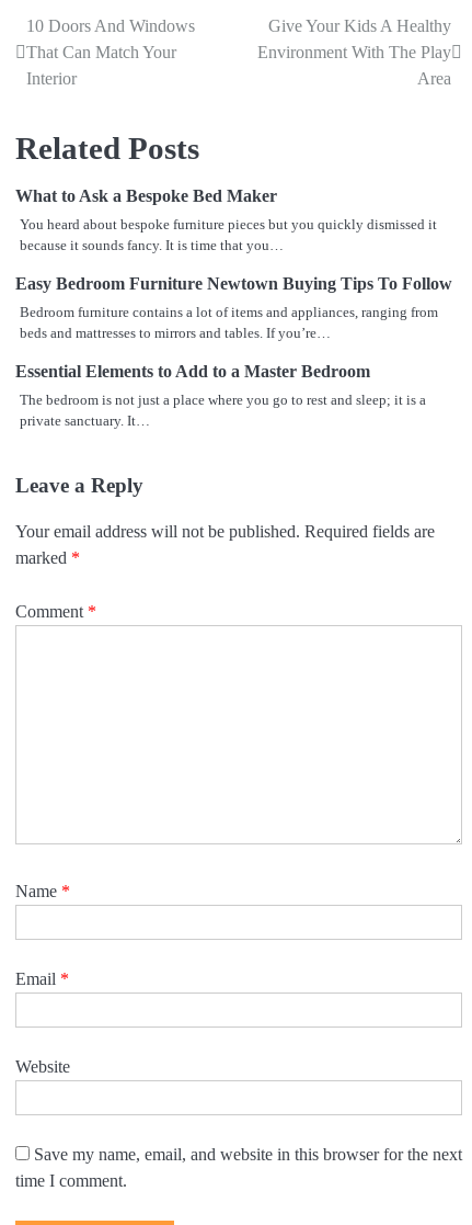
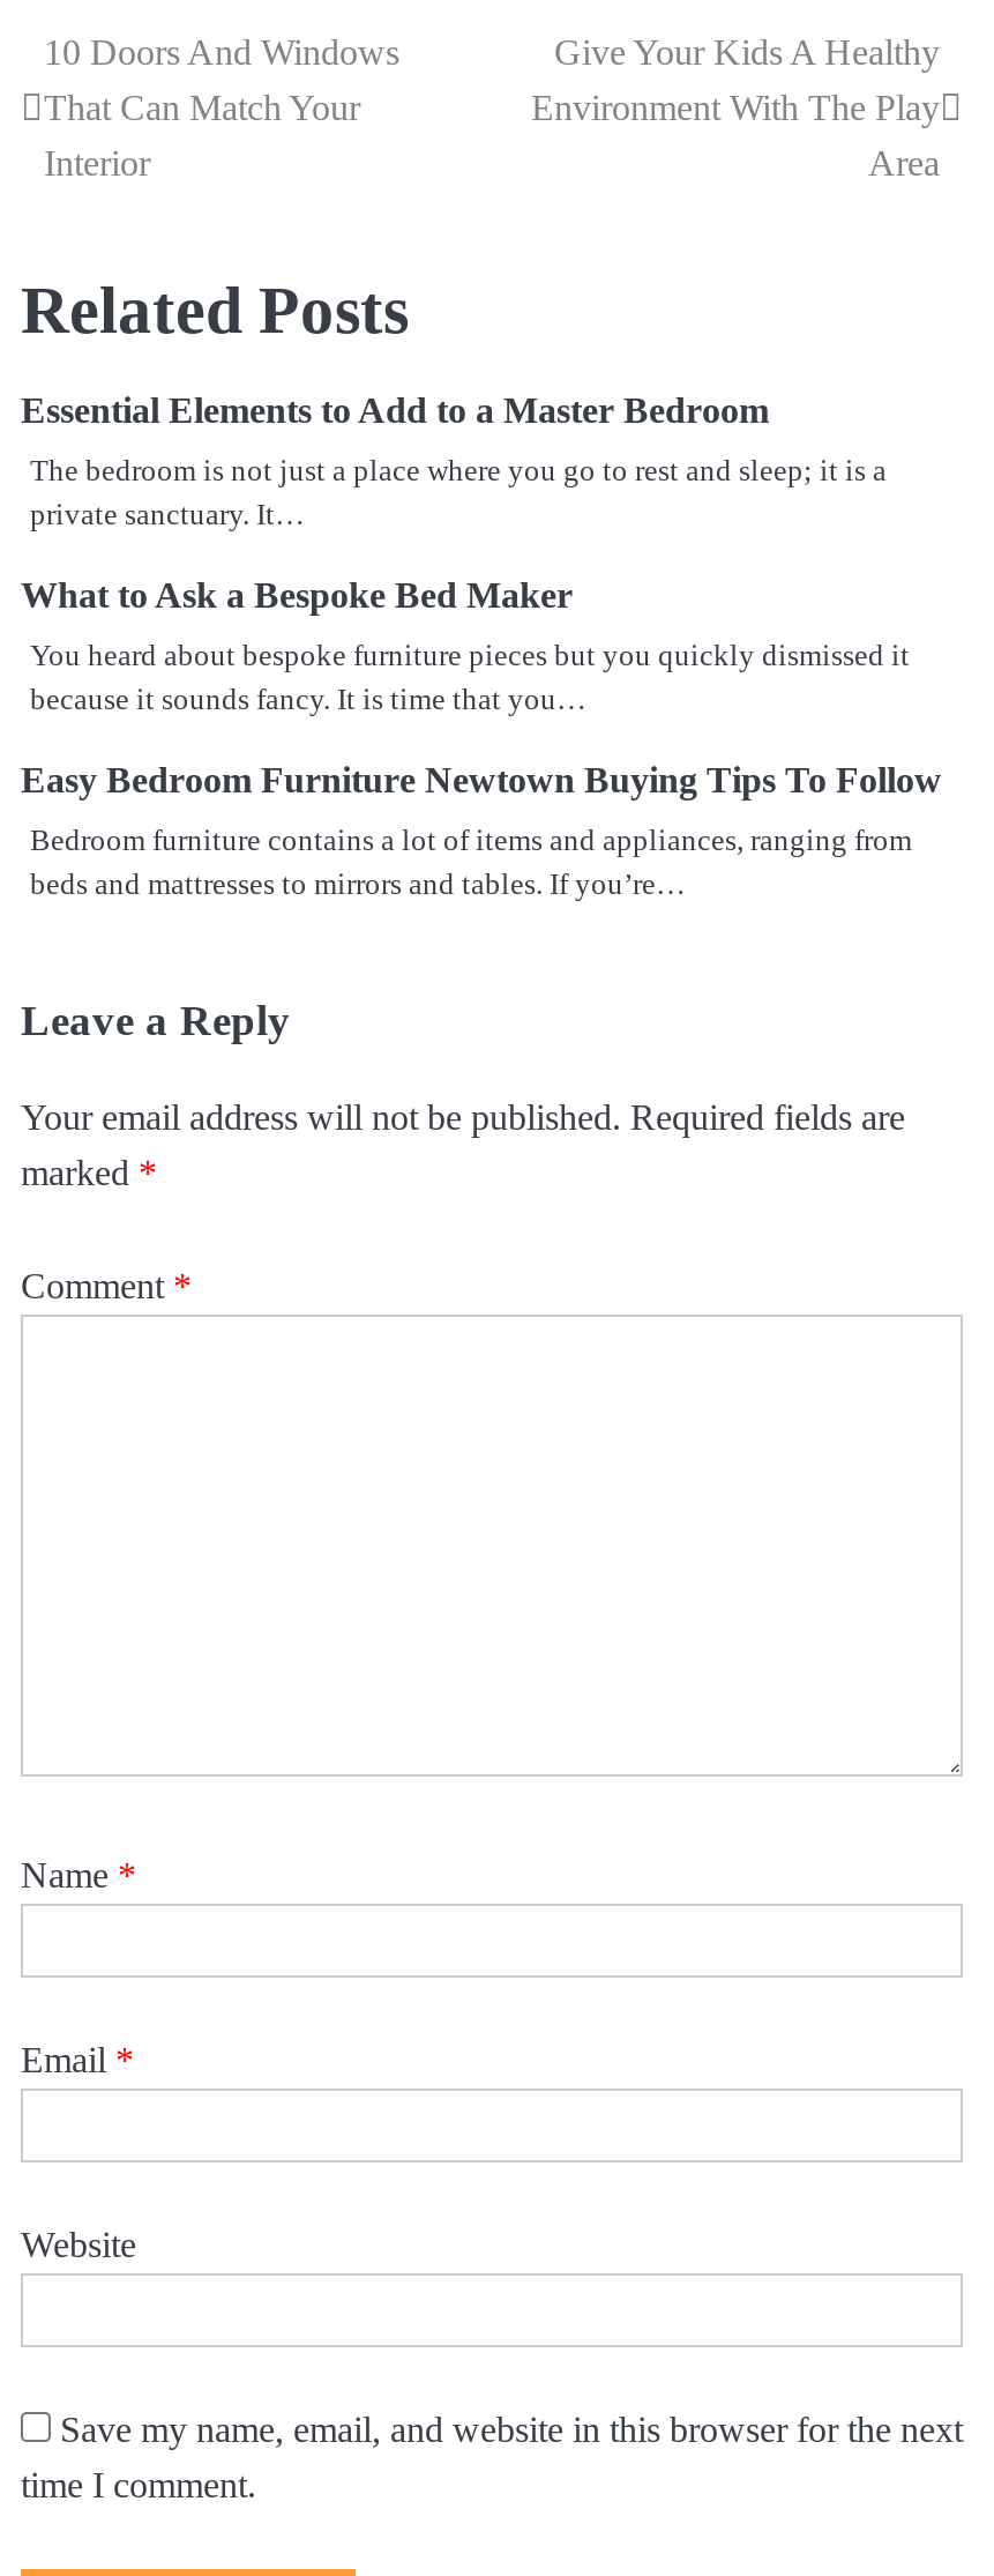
moved [15,187,452,341] -> [21,576,942,902]: What to Ask a Bespoke Bed Maker | You heard about bespoke furniture pieces but you quickly dismissed it | because it sounds fancy. It is time that you… | Easy Bedroom Furniture Newtown Buying Tips To Follow | Bedroom furniture contains a lot of items and appliances, ranging from | beds and mattresses to mirrors and tables. If you’re…
moved [15,362,426,429] -> [21,391,887,532]: Essential Elements to Add to a Master Bedroom | The bedroom is not just a place where you go to rest and sleep; it is a | private sanctuary. It…

